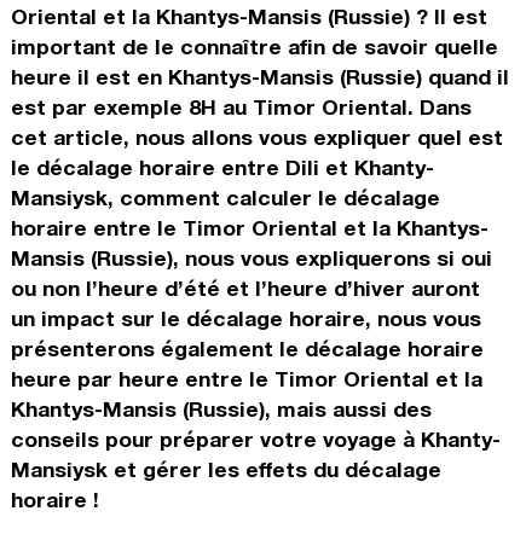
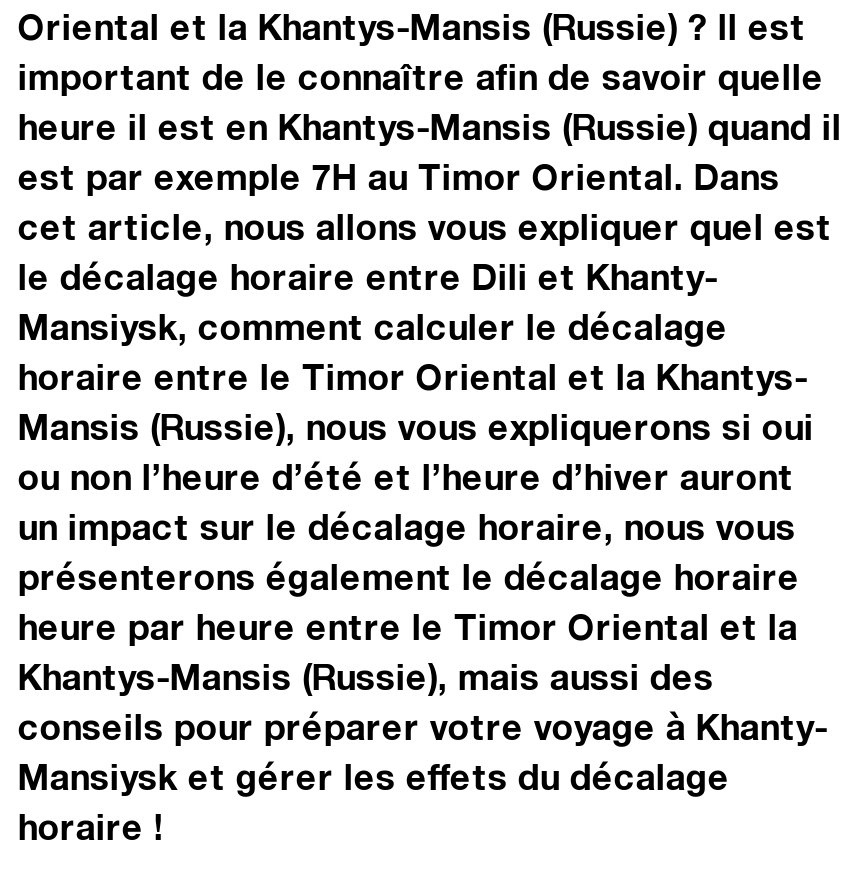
[11,94,471,120] est par exemple 8H au Timor Oriental. Dans -> [18,156,780,198] est par exemple 7H au Timor Oriental. Dans

